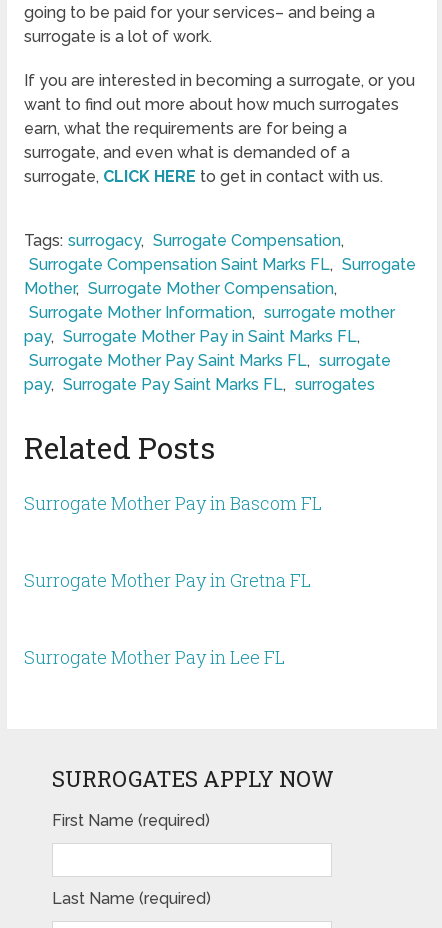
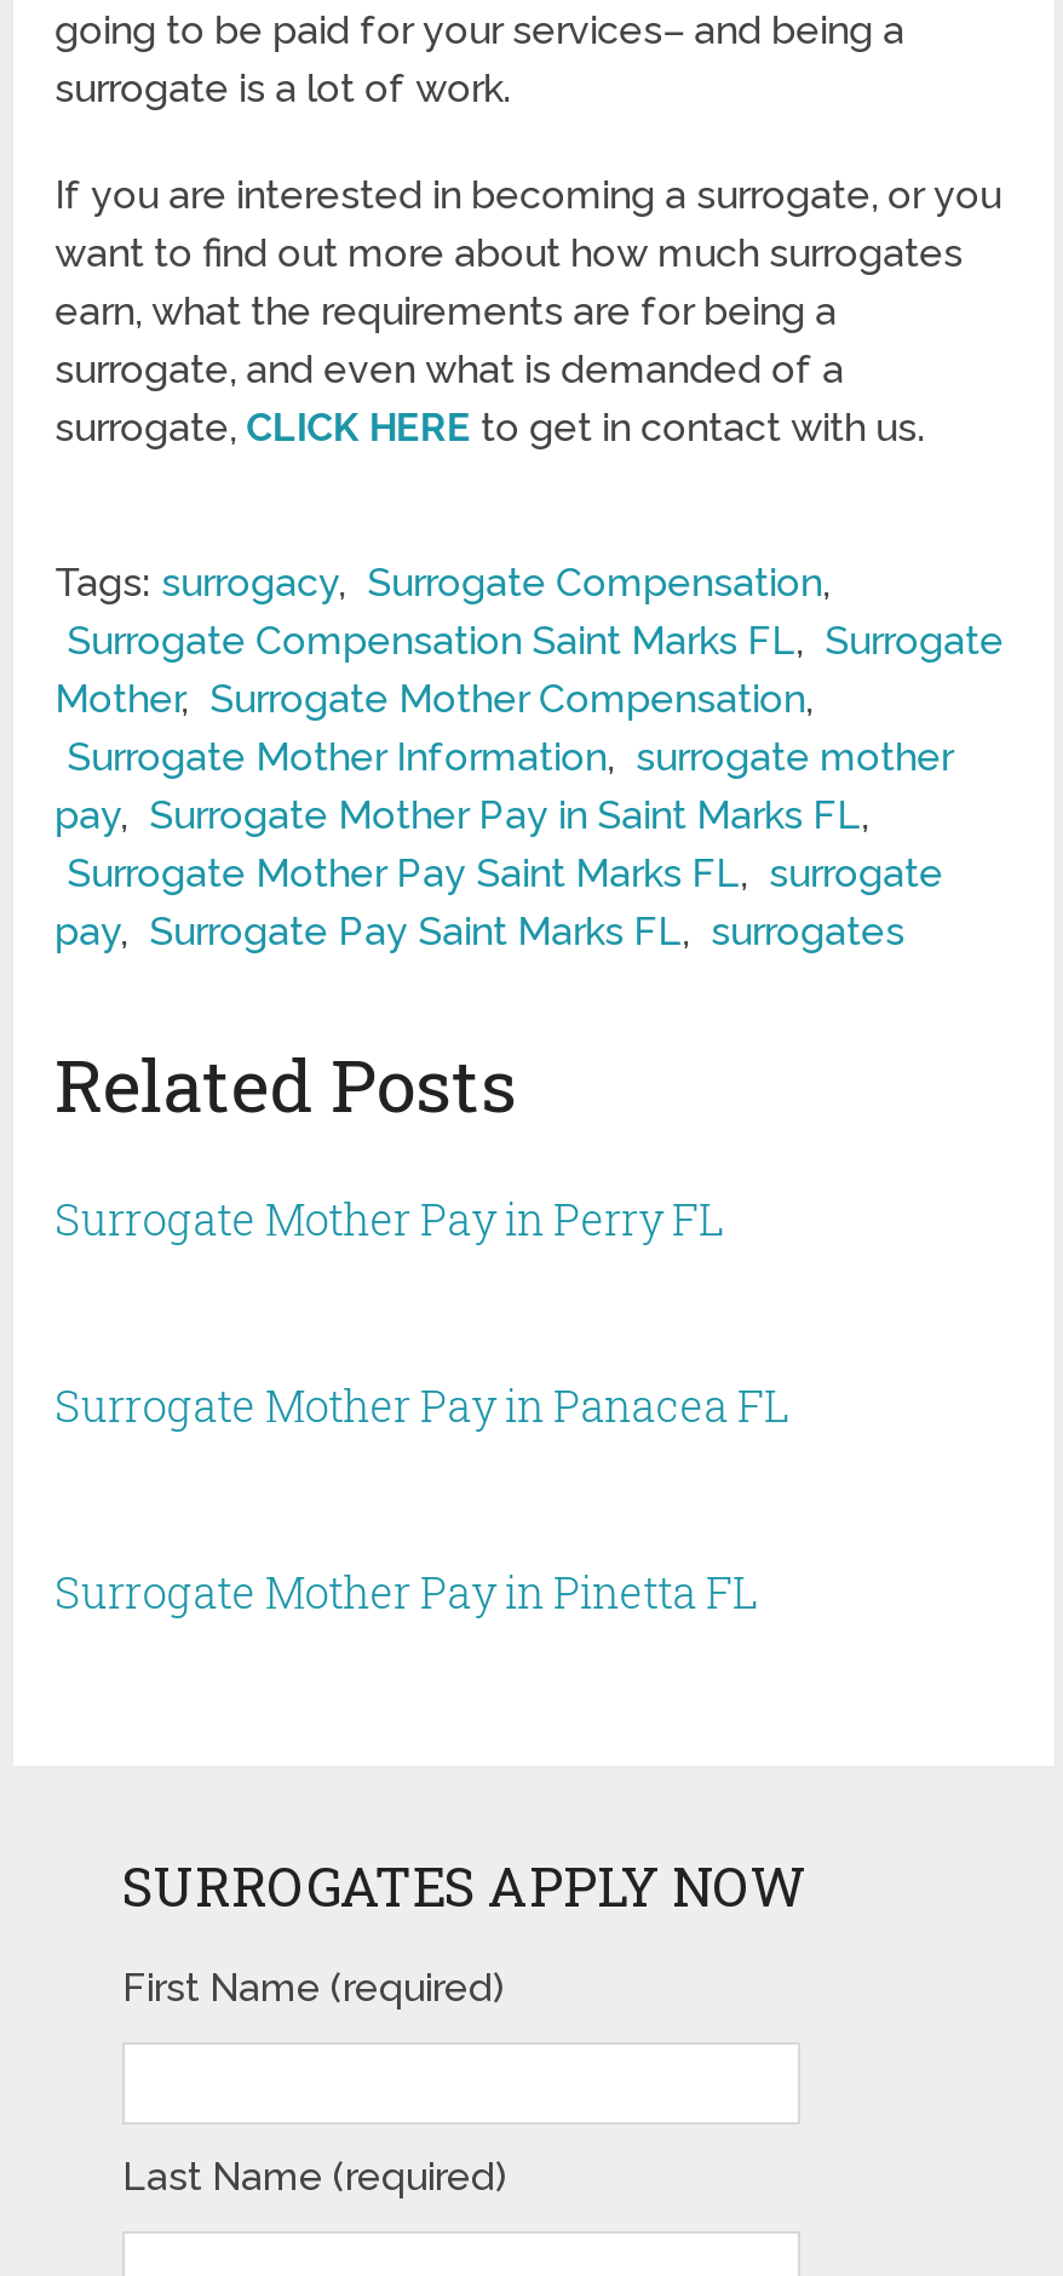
[24,491,322,515] Surrogate Mother Pay in Bascom FL -> [55,1190,723,1248] Surrogate Mother Pay in Perry FL
[24,568,311,592] Surrogate Mother Pay in Gretna FL -> [55,1377,789,1435] Surrogate Mother Pay in Panacea FL
[24,645,285,669] Surrogate Mother Pay in Lee FL -> [55,1563,757,1621] Surrogate Mother Pay in Pinetta FL

